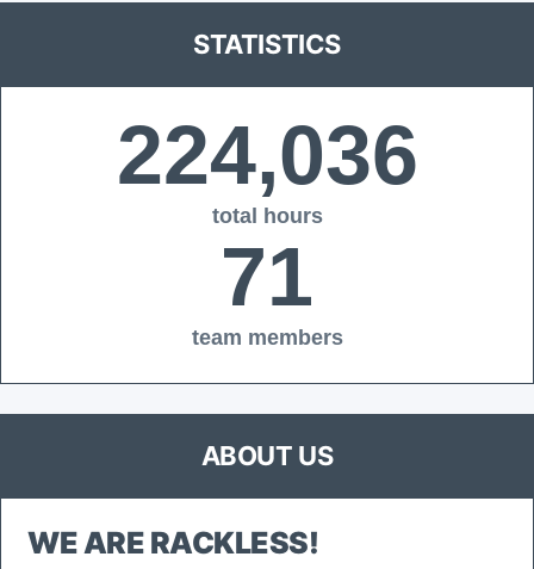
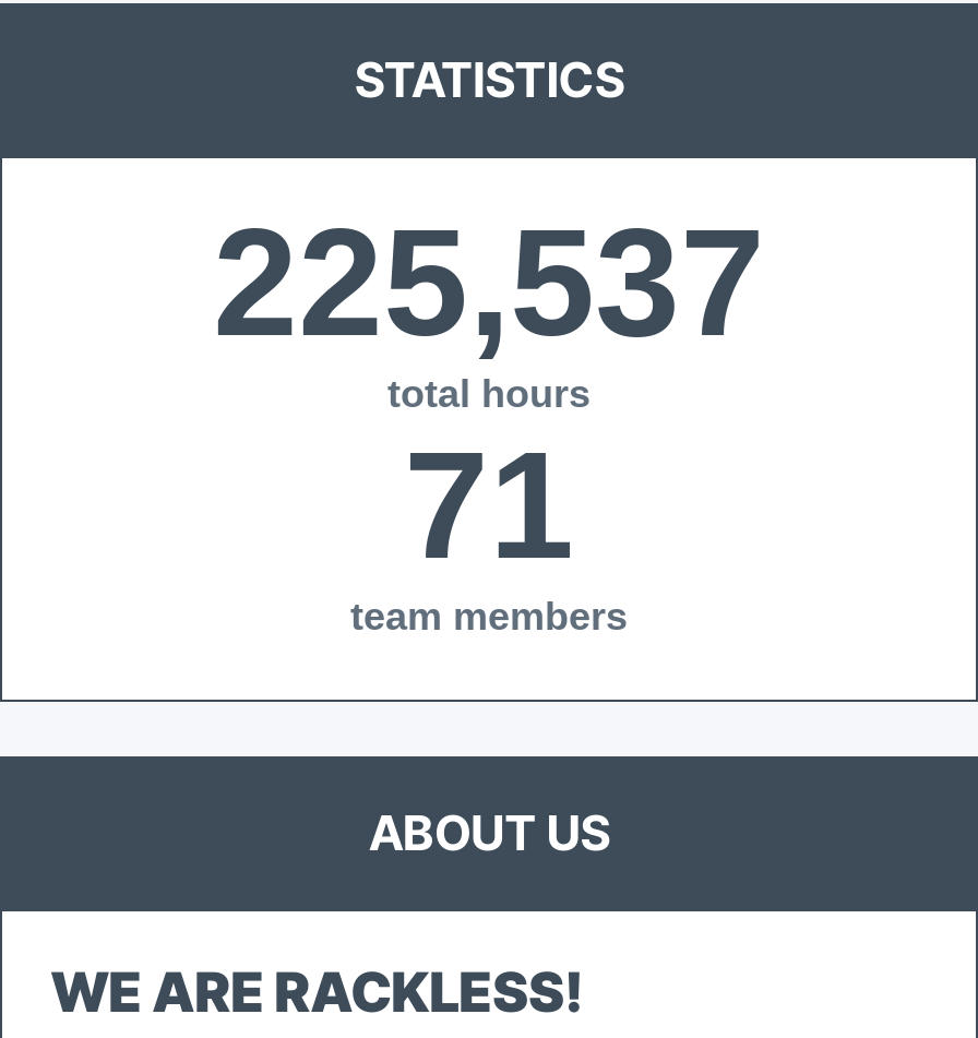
[116,109,418,202] 224,036 -> [213,198,765,368] 225,537

